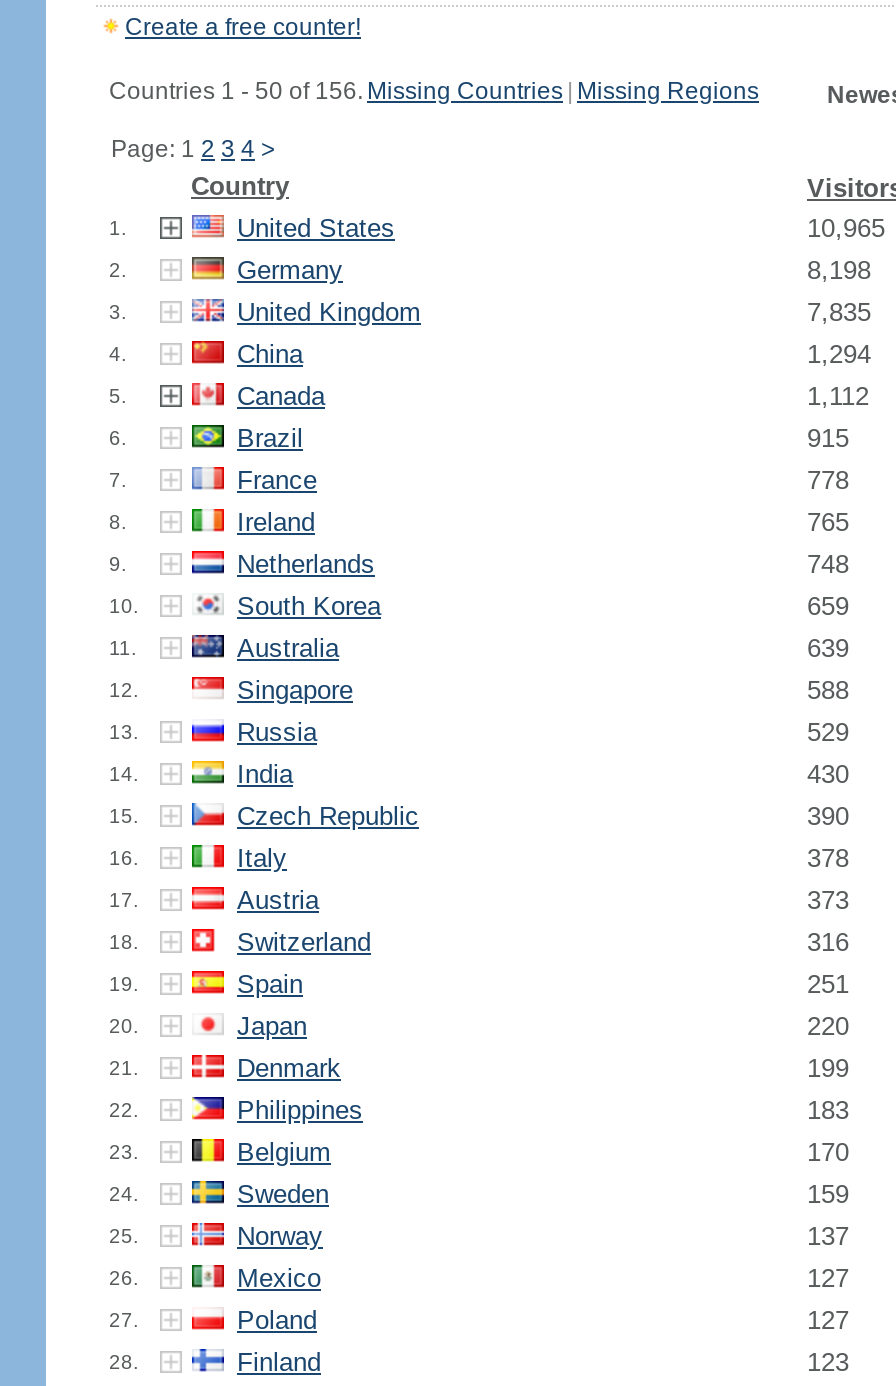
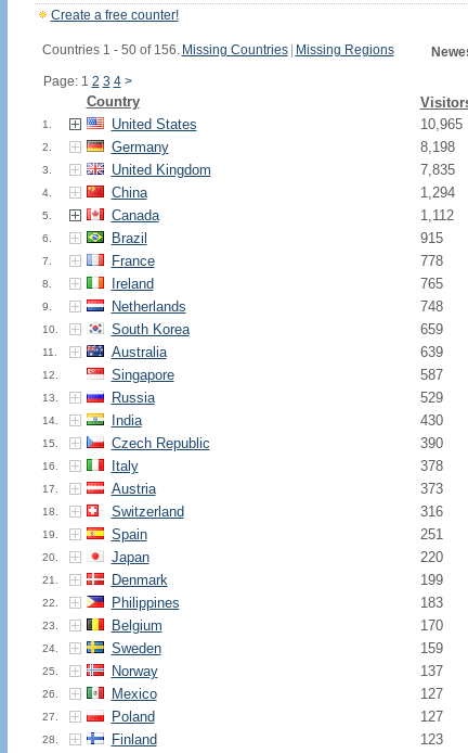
[807,675,849,705] 588 -> [420,367,443,383] 587

